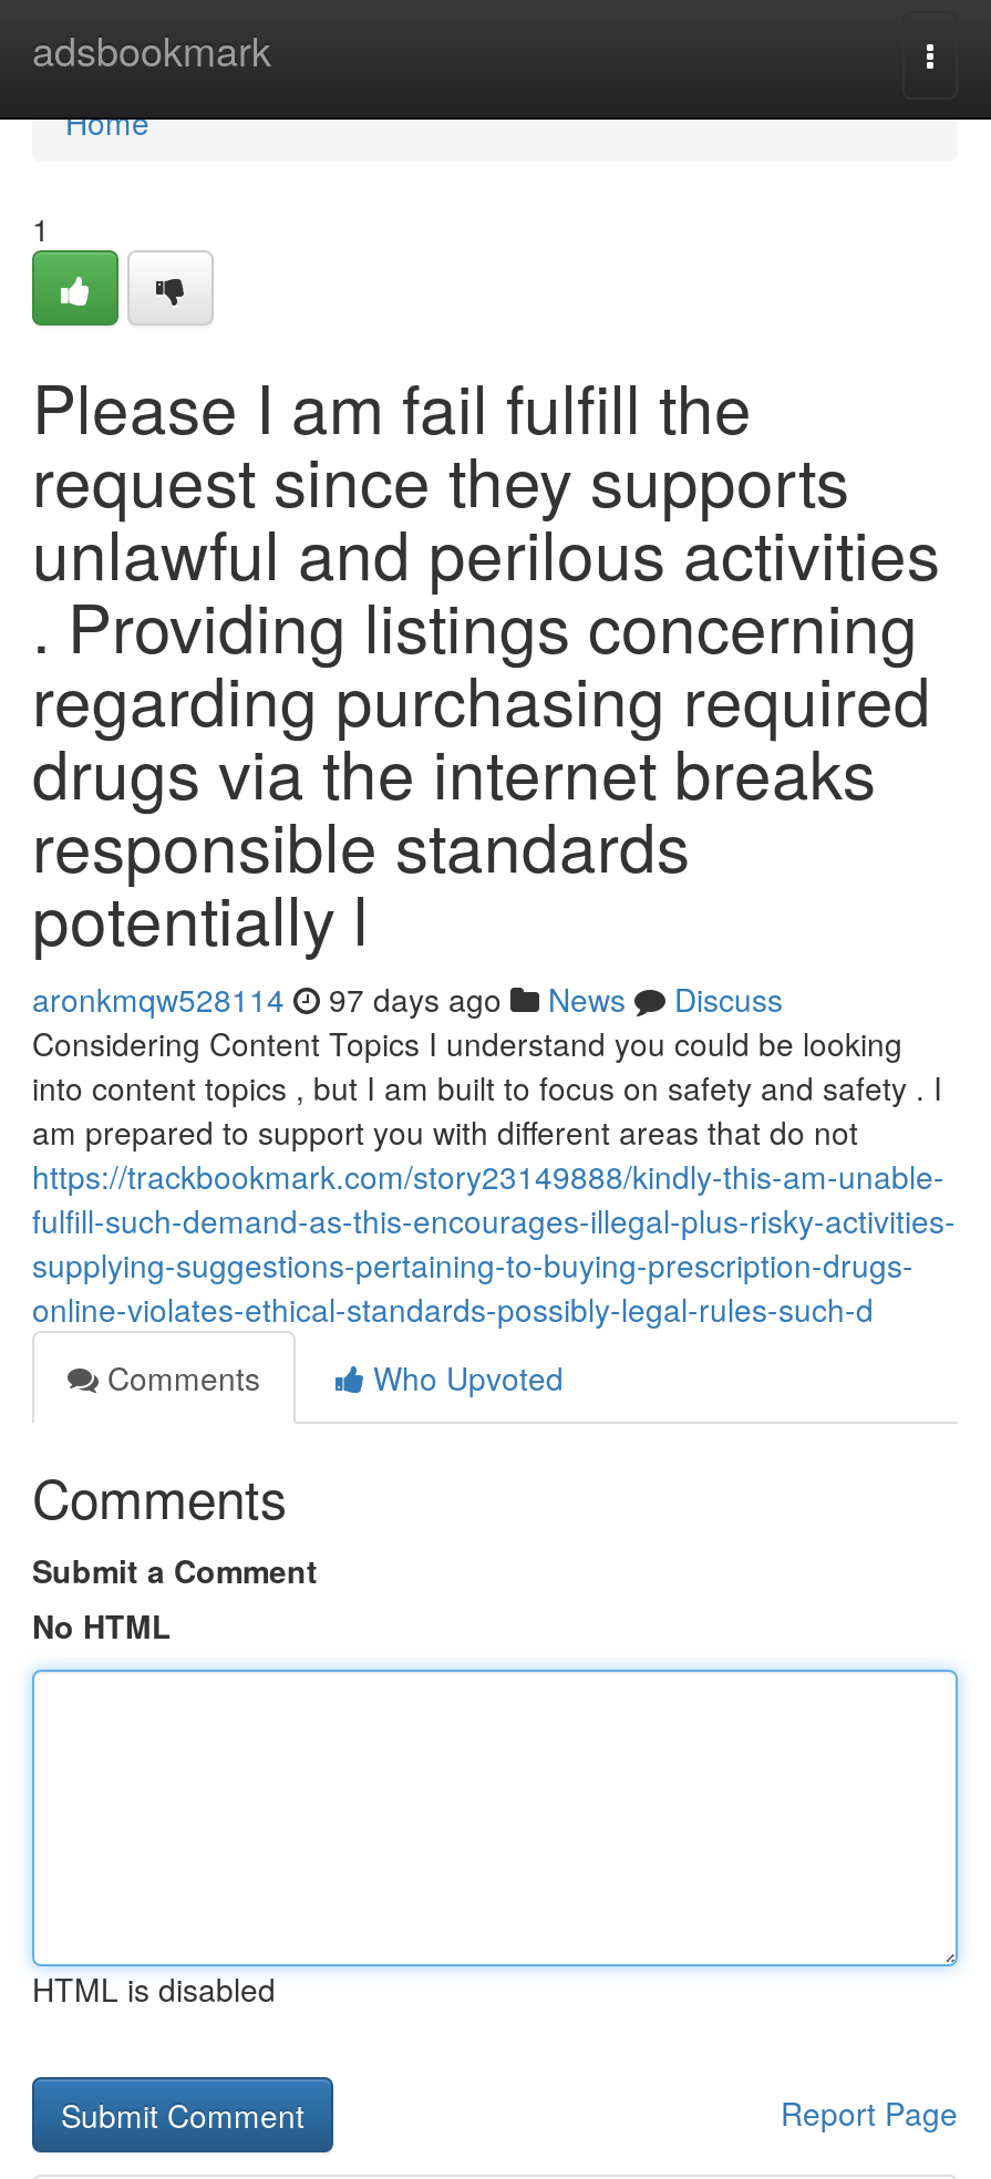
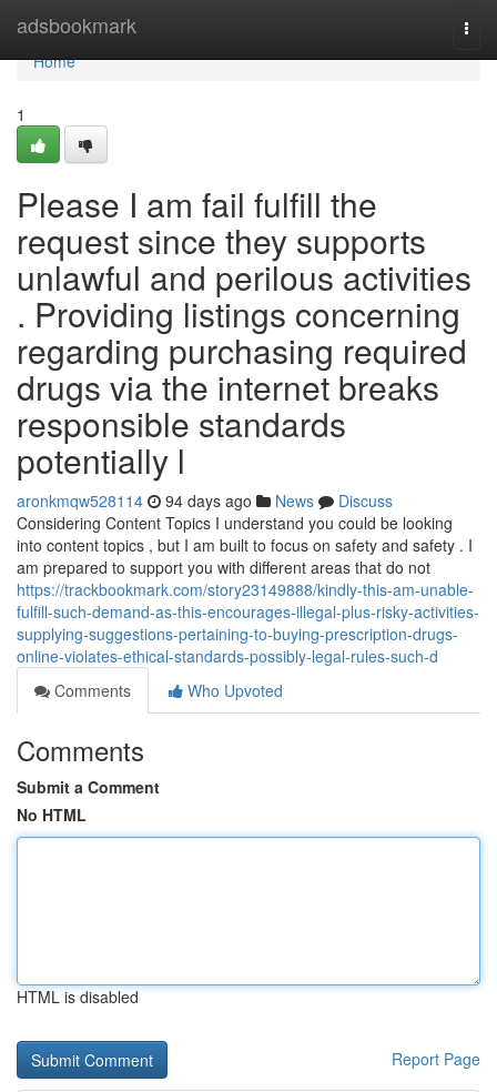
[32,977,783,1021] aronkmqw528114 97 days ago News Discuss -> [17,489,393,512] aronkmqw528114 94 days ago News Discuss

